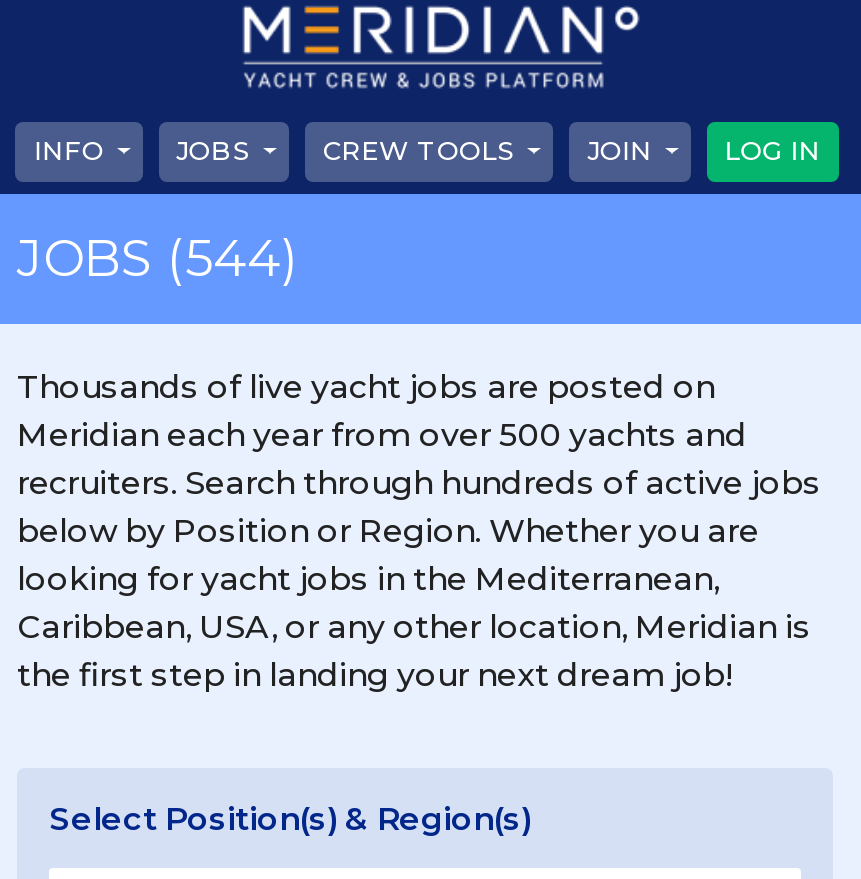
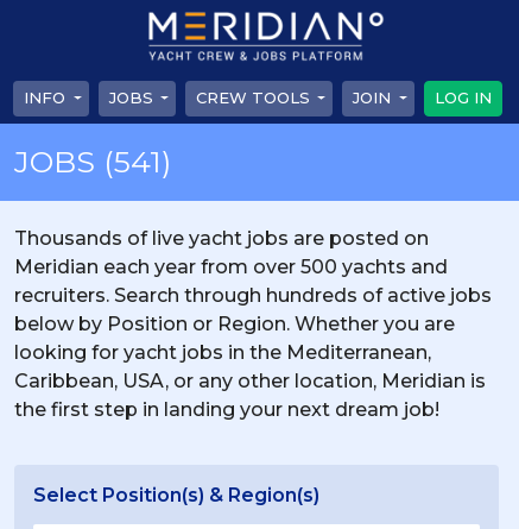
[17,228,297,288] JOBS (544) -> [14,144,171,180] JOBS (541)

